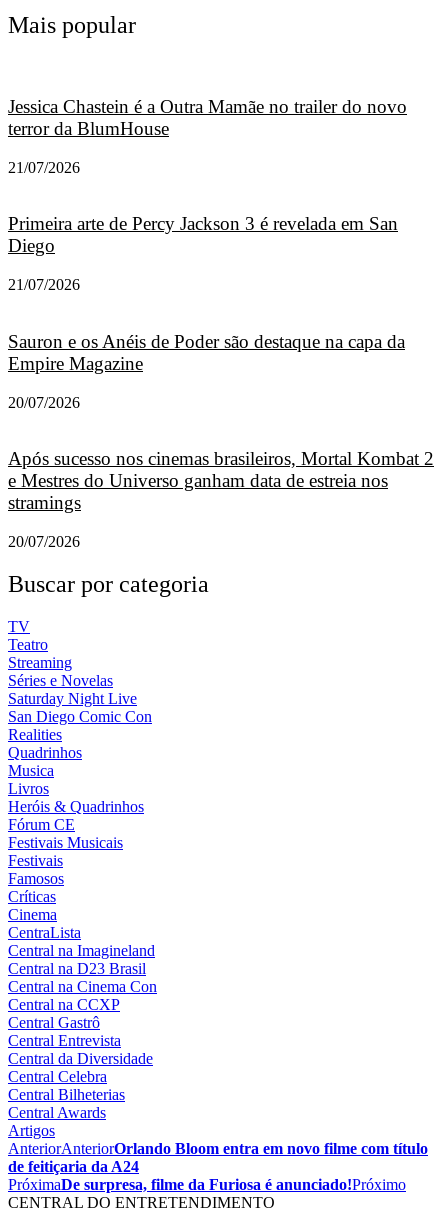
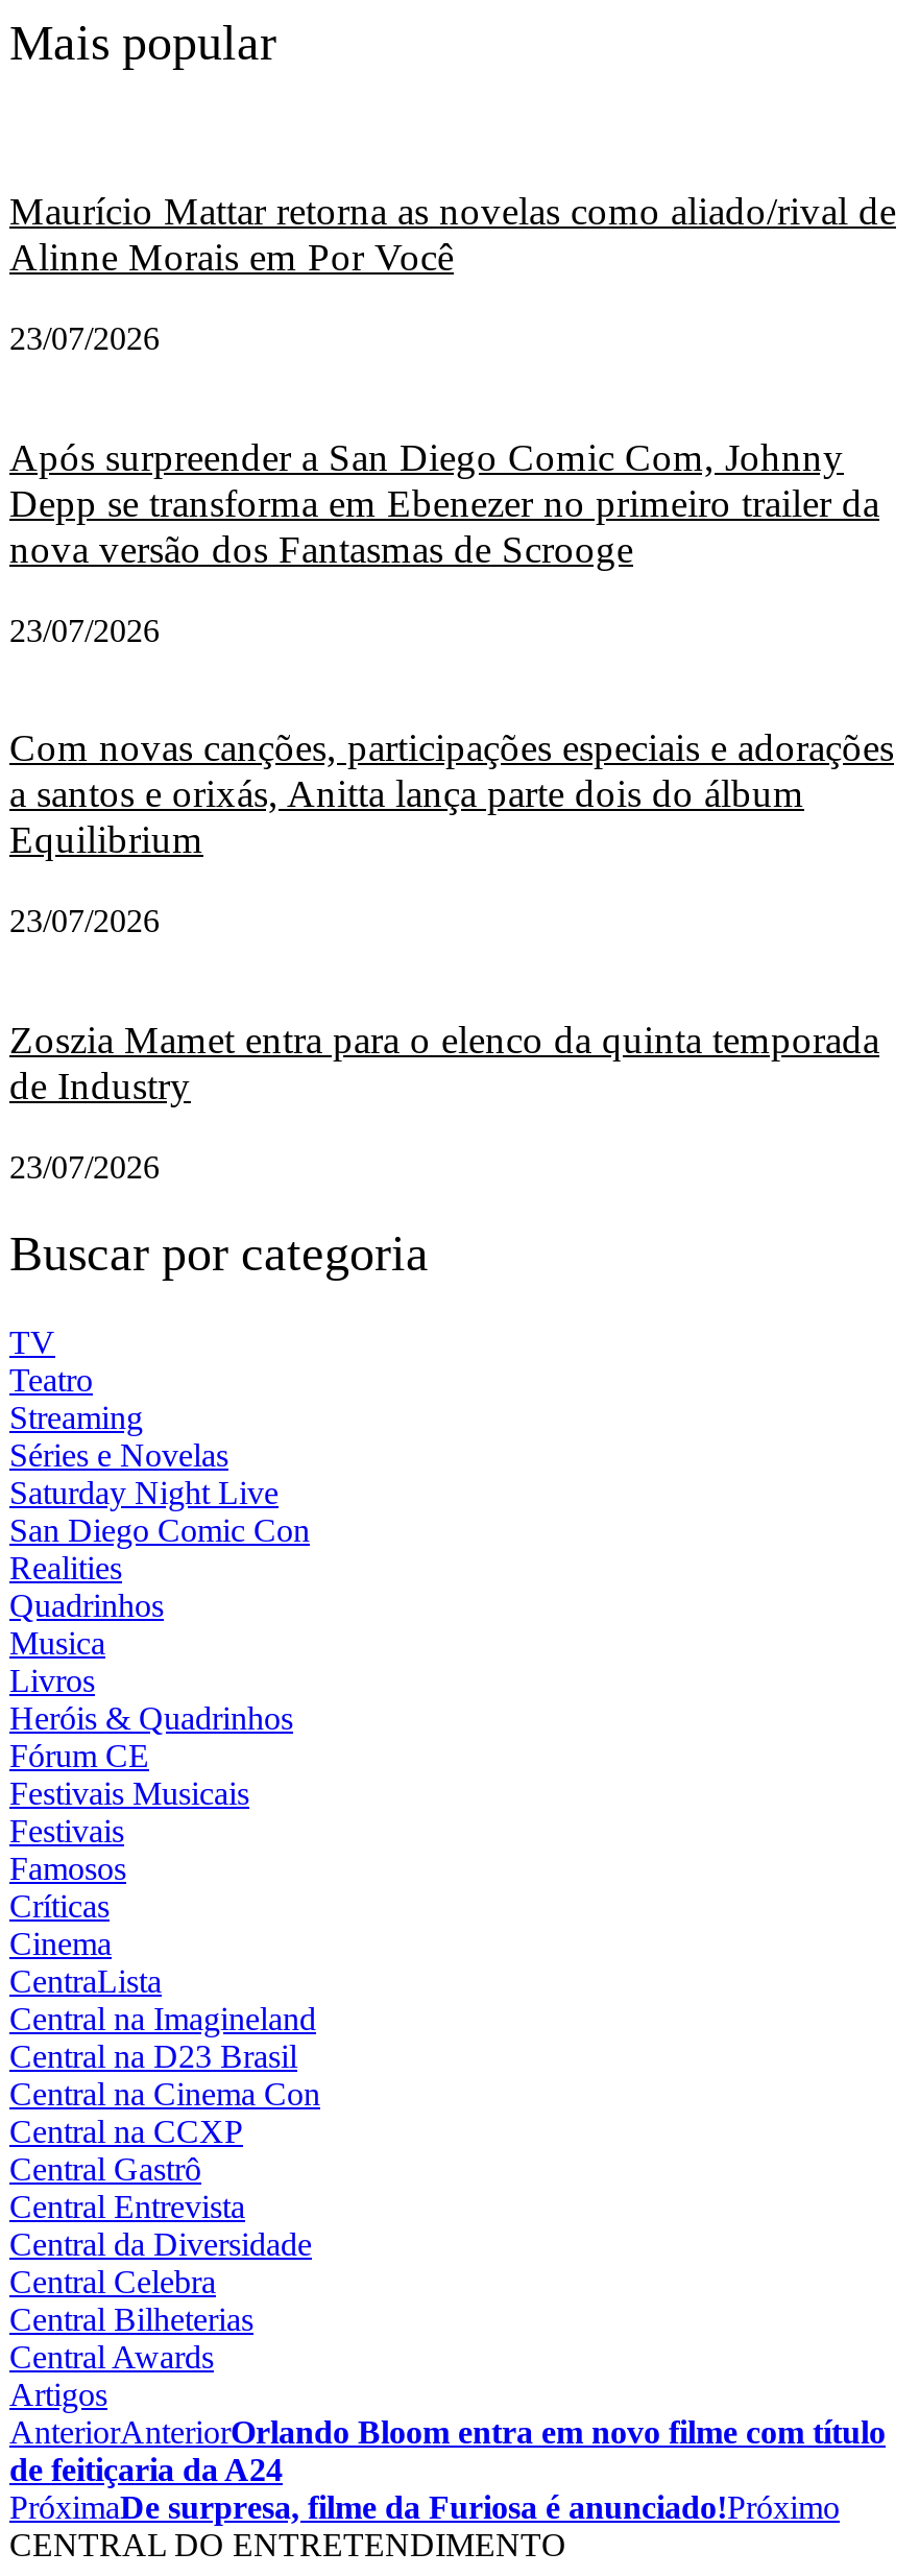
[8,96,407,139] Jessica Chastein é a Outra Mamãe no trailer do novo | terror da BlumHouse -> [9,190,896,280] Maurício Mattar retorna as novelas como aliado/rival de | Alinne Morais em Por Você
[8,159,80,176] 21/07/2026 -> [9,321,160,356] 23/07/2026
[8,213,398,256] Primeira arte de Percy Jackson 3 é revelada em San | Diego -> [9,435,879,571] Após surpreender a San Diego Comic Com, Johnny | Depp se transforma em Ebenezer no primeiro trailer da | nova versão dos Fantasmas de Scrooge
[8,276,80,293] 21/07/2026 -> [9,612,160,647] 23/07/2026
[8,331,405,374] Sauron e os Anéis de Poder são destaque na capa da | Empire Magazine -> [9,726,894,862] Com novas canções, participações especiais e adorações | a santos e orixás, Anitta lança parte dois do álbum | Equilibrium
[8,394,80,411] 20/07/2026 -> [9,903,160,939] 23/07/2026
[8,448,434,513] Após sucesso nos cinemas brasileiros, Mortal Kombat 2 | e Mestres do Universo ganham data de estreia nos | stramings -> [9,1017,879,1107] Zoszia Mamet entra para o elenco da quinta temporada | de Industry
[8,533,80,550] 20/07/2026 -> [9,1148,160,1184] 23/07/2026

